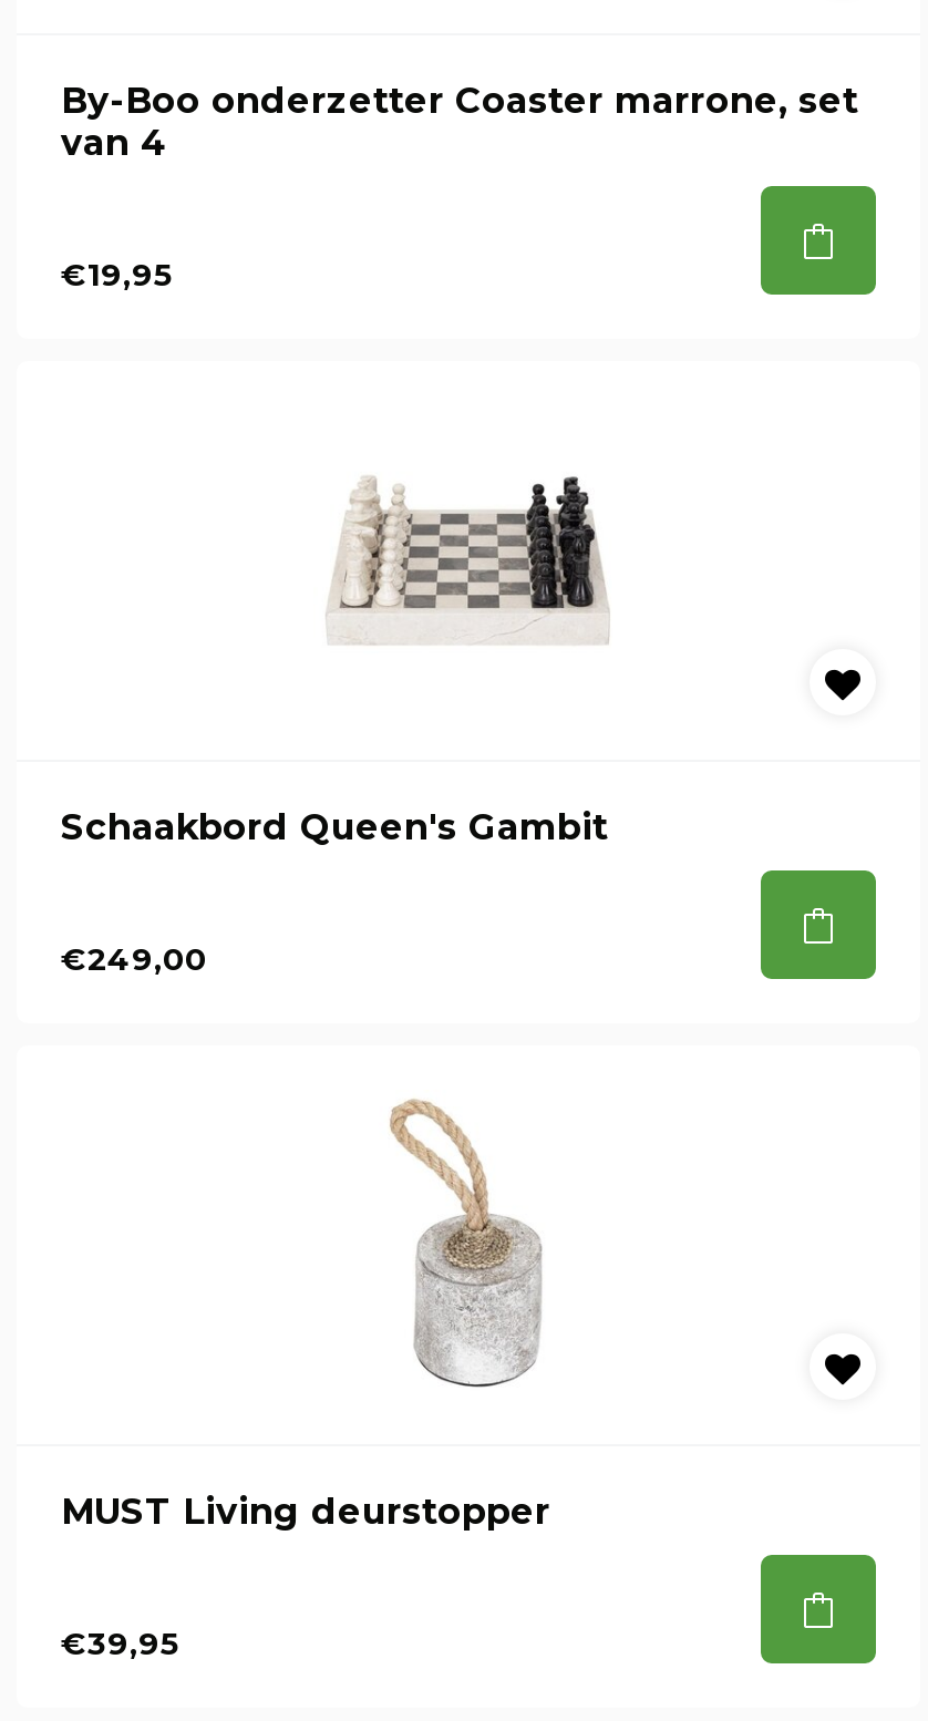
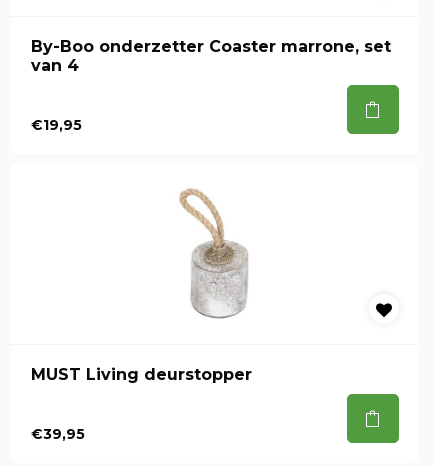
[327,474,610,645] [image] -> none
[61,806,608,979] Schaakbord Queen's Gambit | €249,00 -> none

